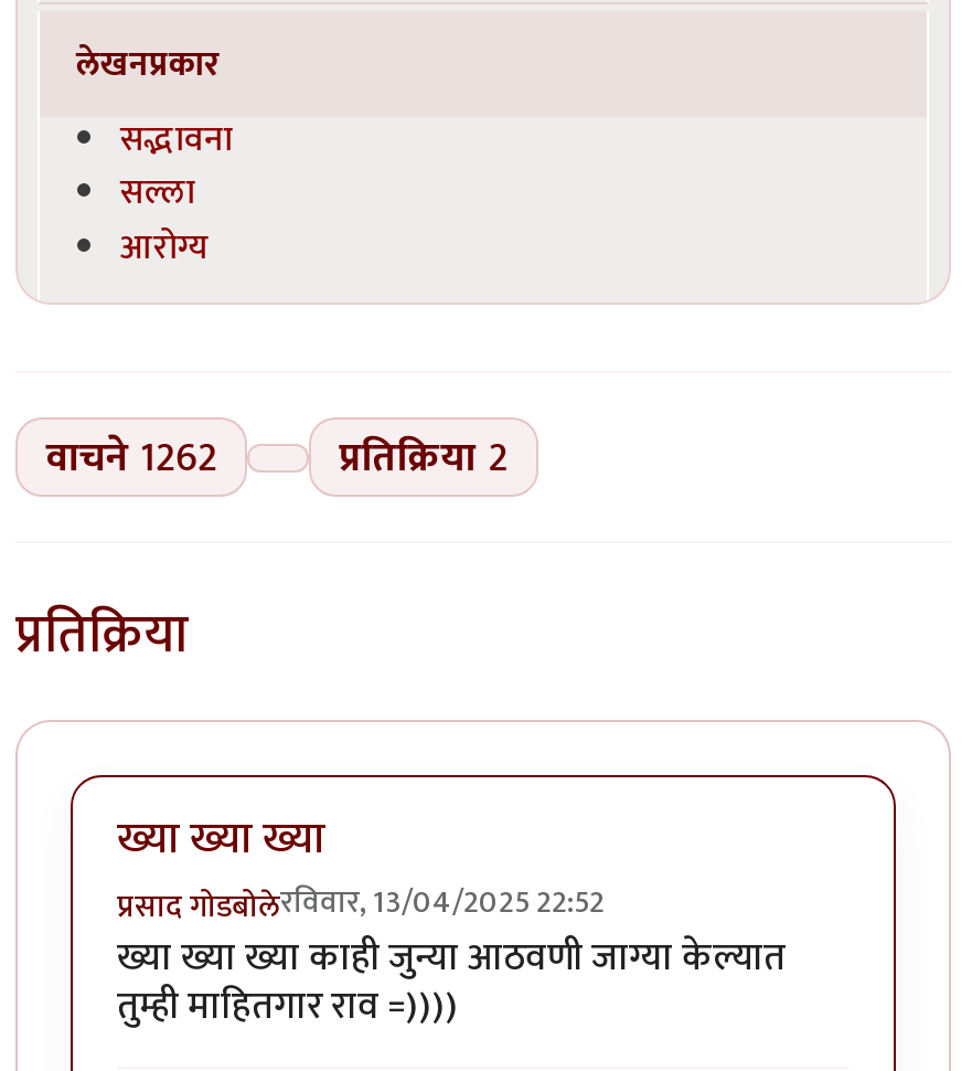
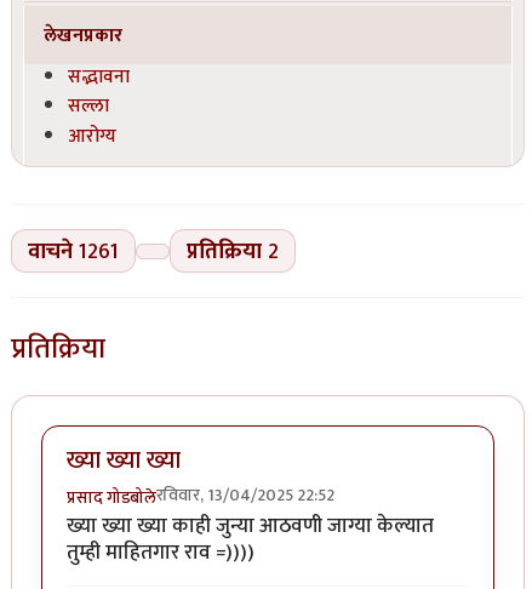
[46,424,217,492] वाचने 1262 -> [28,233,119,270] वाचने 1261

